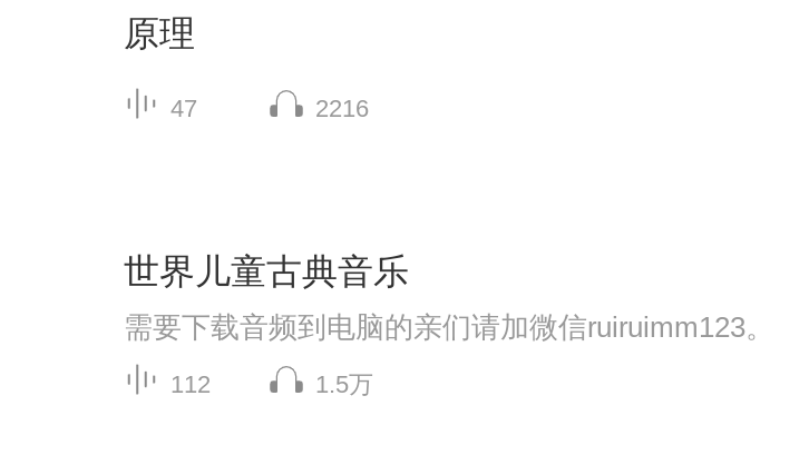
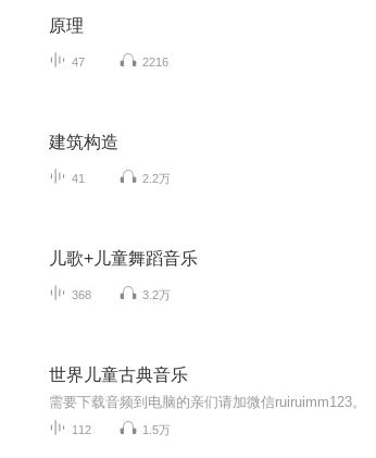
none -> [49,133,171,185] 建筑构造 | 41 | 2.2万
none -> [49,249,198,301] 儿歌+儿童舞蹈音乐 | 368 | 3.2万

